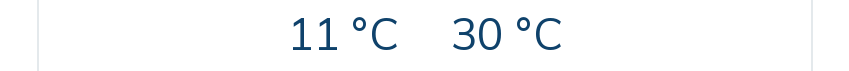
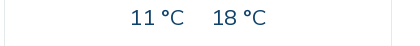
[287,6,563,62] 11 °C 30 °C -> [129,3,267,31] 11 °C 18 °C

